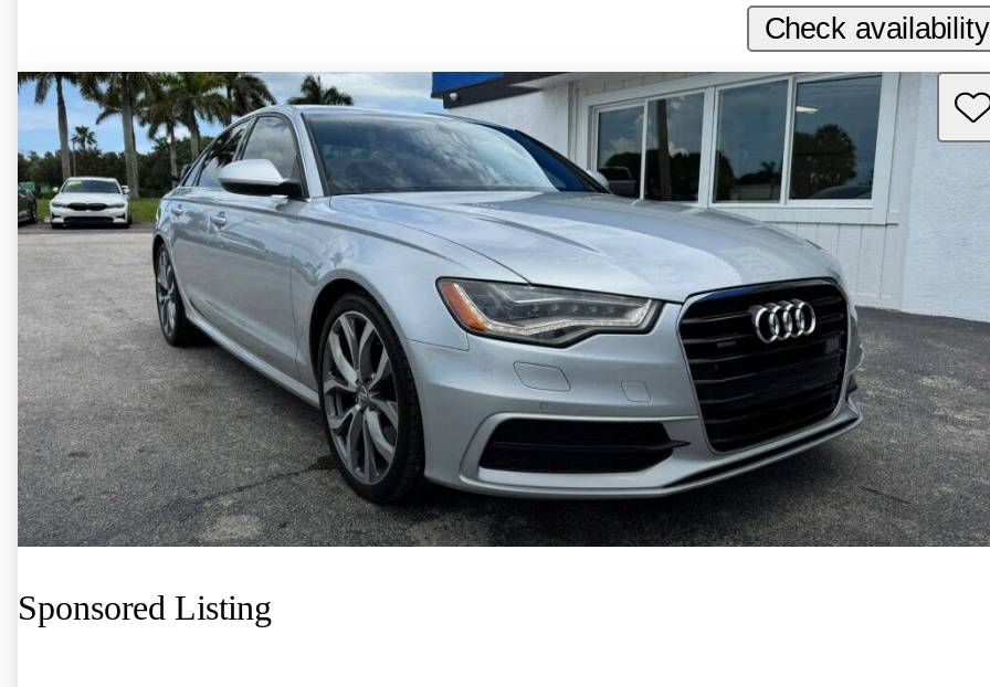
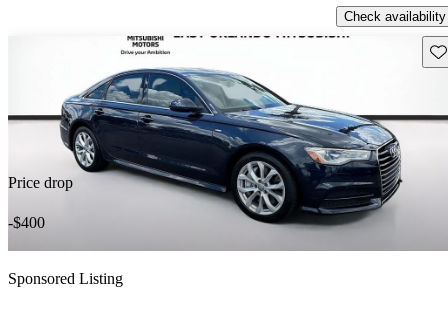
[15,70,983,547] [image] -> [8,35,445,250] [image]
none -> [8,174,73,231] Price drop | -$400

